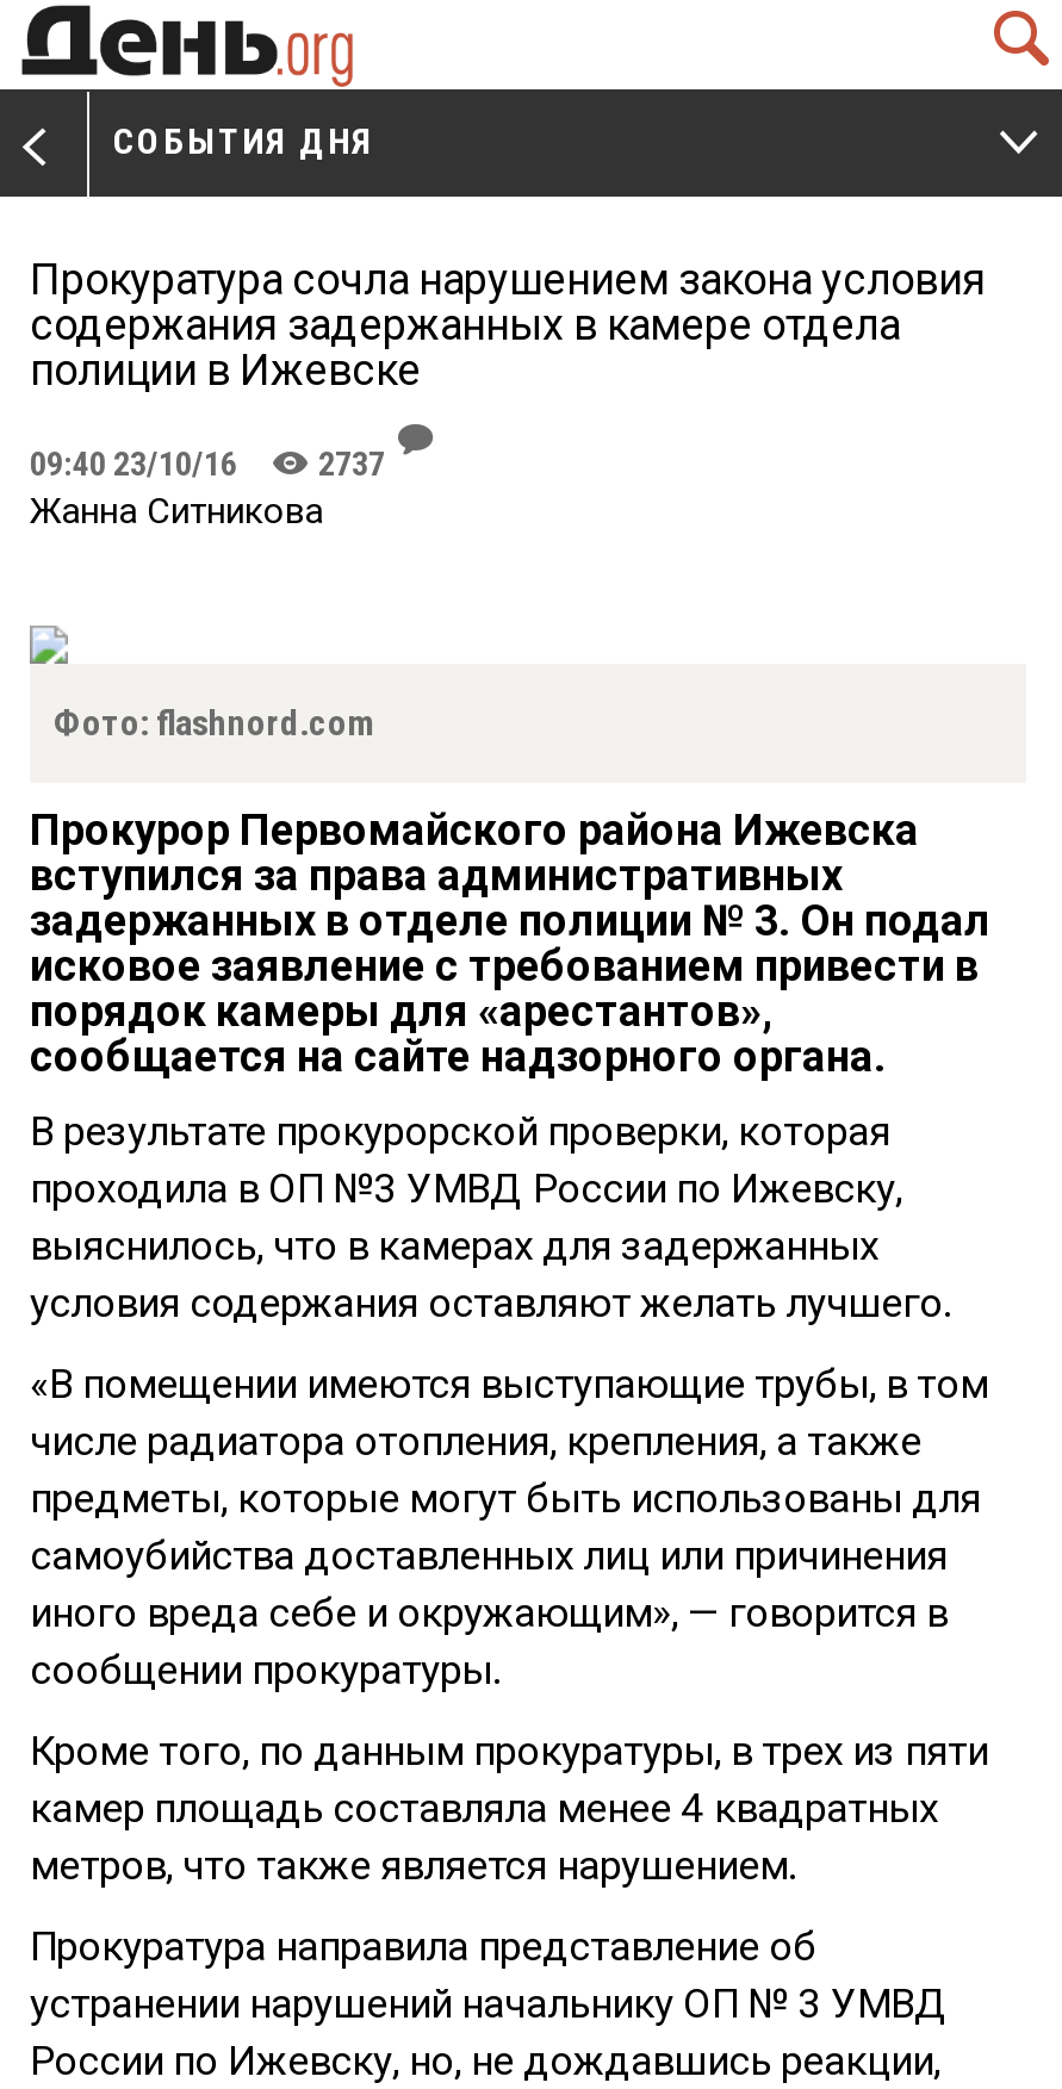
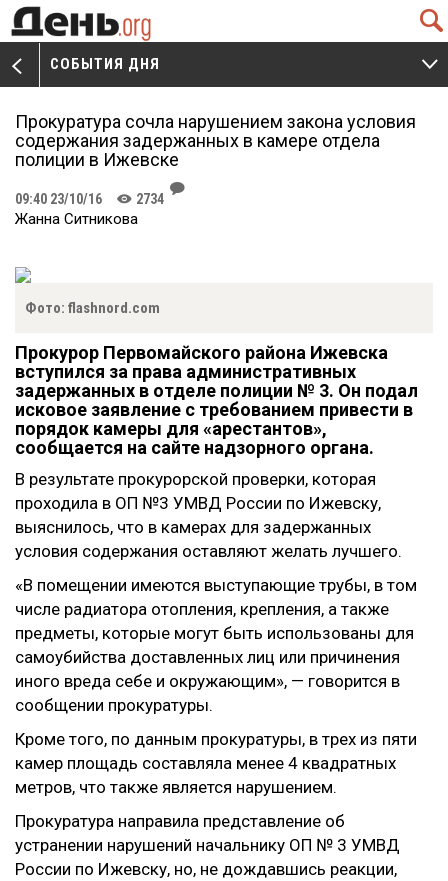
[30,444,385,483] 09:40 23/10/16 K 2737 -> [15,191,164,207] 09:40 23/10/16 K 2734

